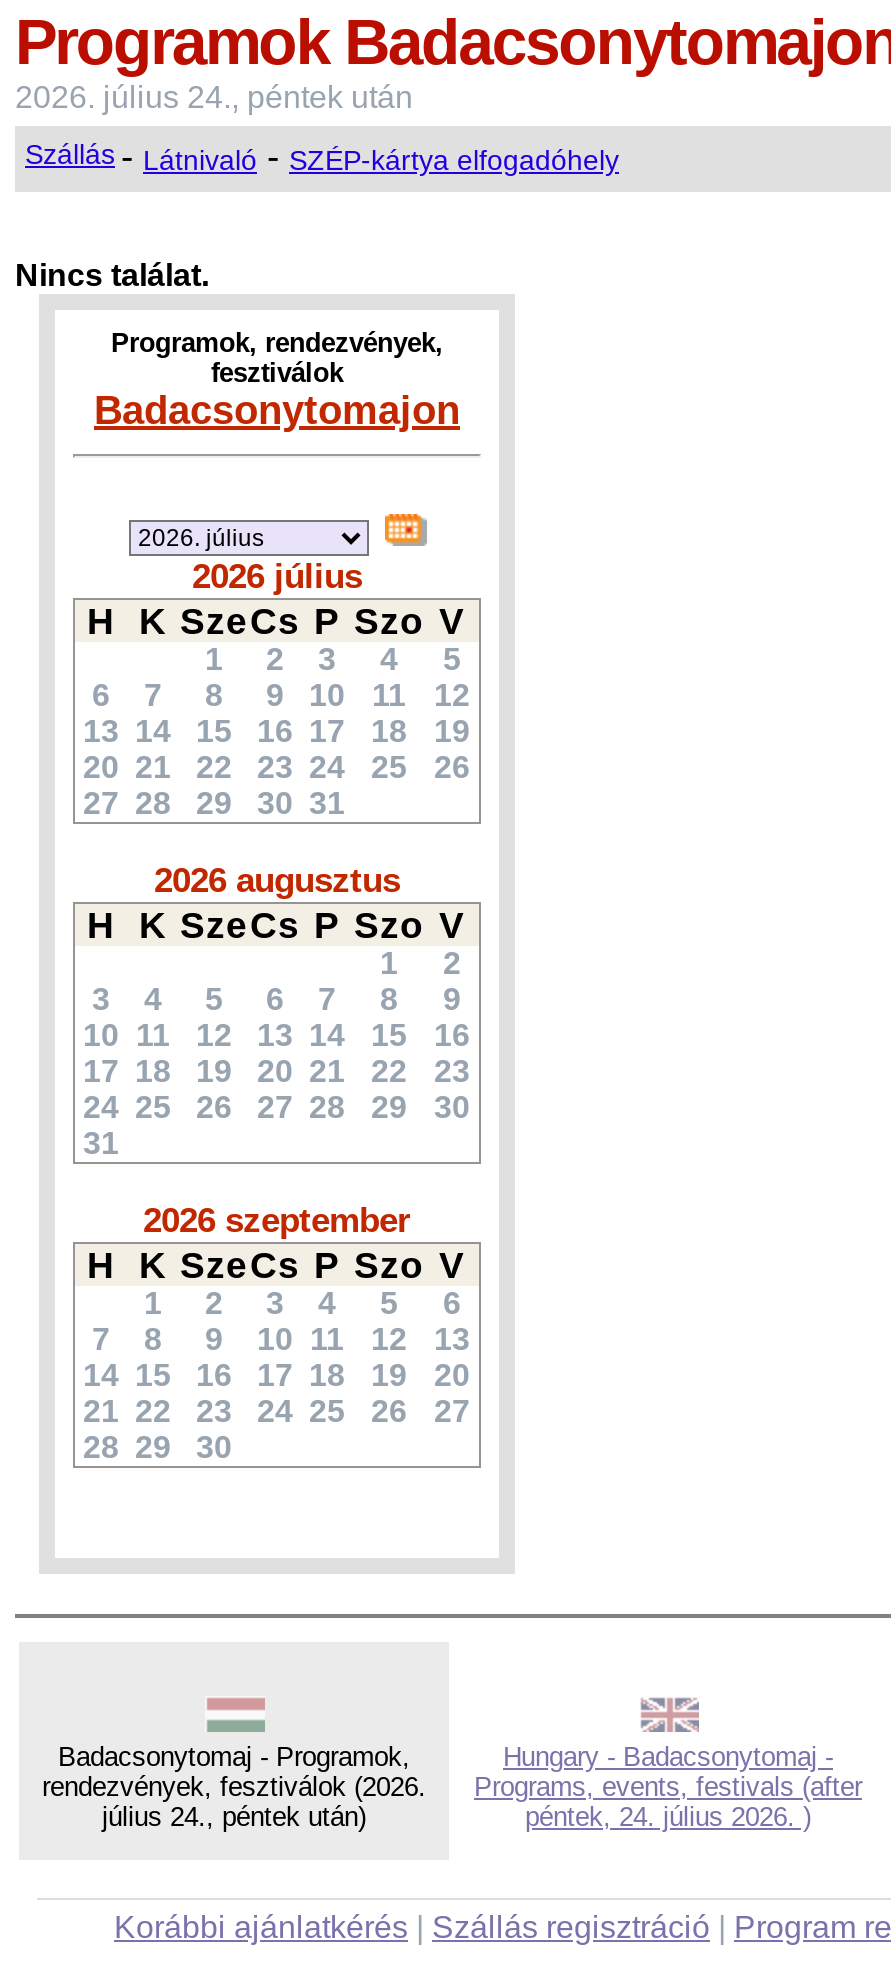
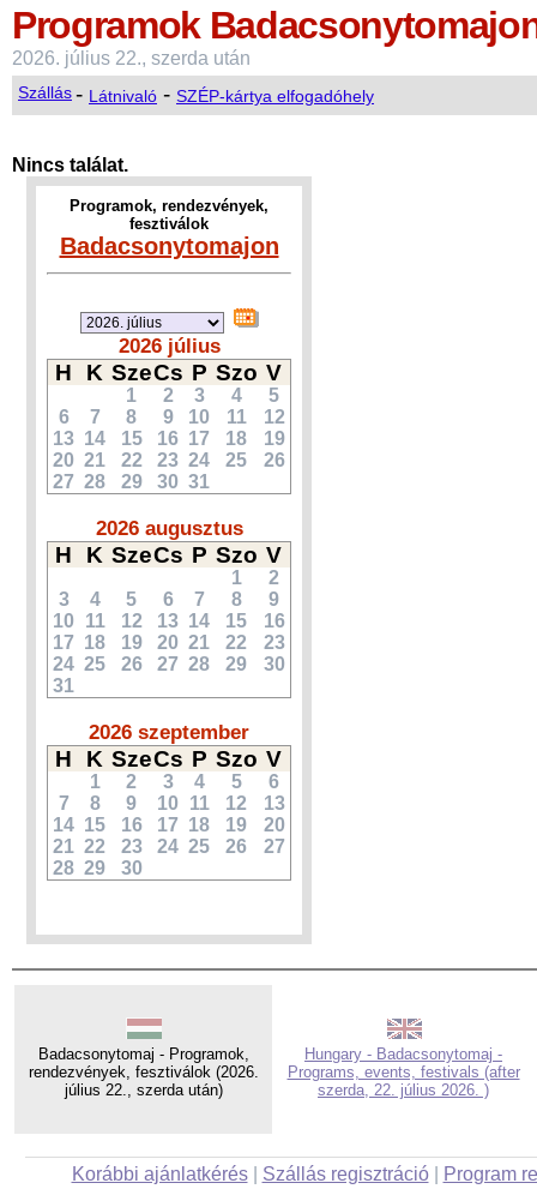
[15,80,413,114] 2026. július 24., péntek után -> [12,48,251,68] 2026. július 22., szerda után
[102,1802,366,1832] július 24., péntek után) -> [64,1081,222,1099] július 22., szerda után)
[525,1802,811,1832] péntek, 24. július 2026. ) -> [318,1081,489,1099] szerda, 22. július 2026. )

